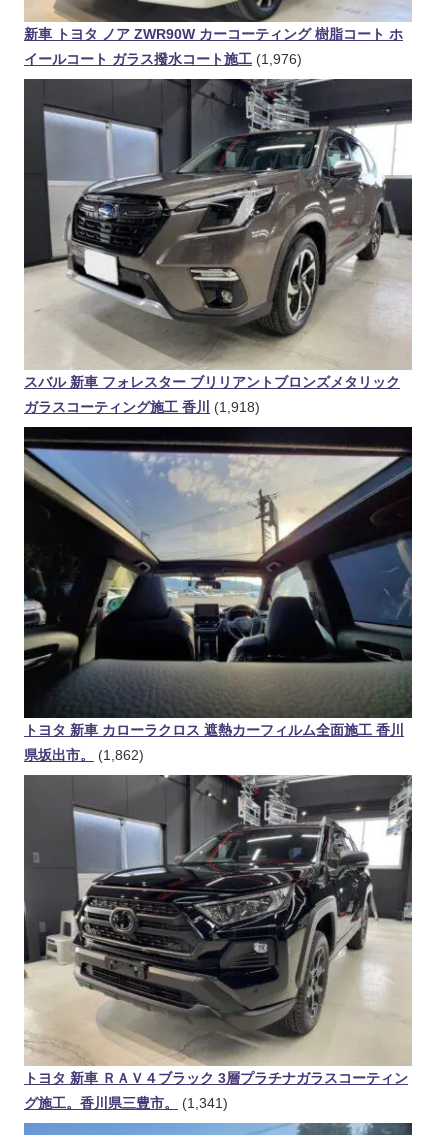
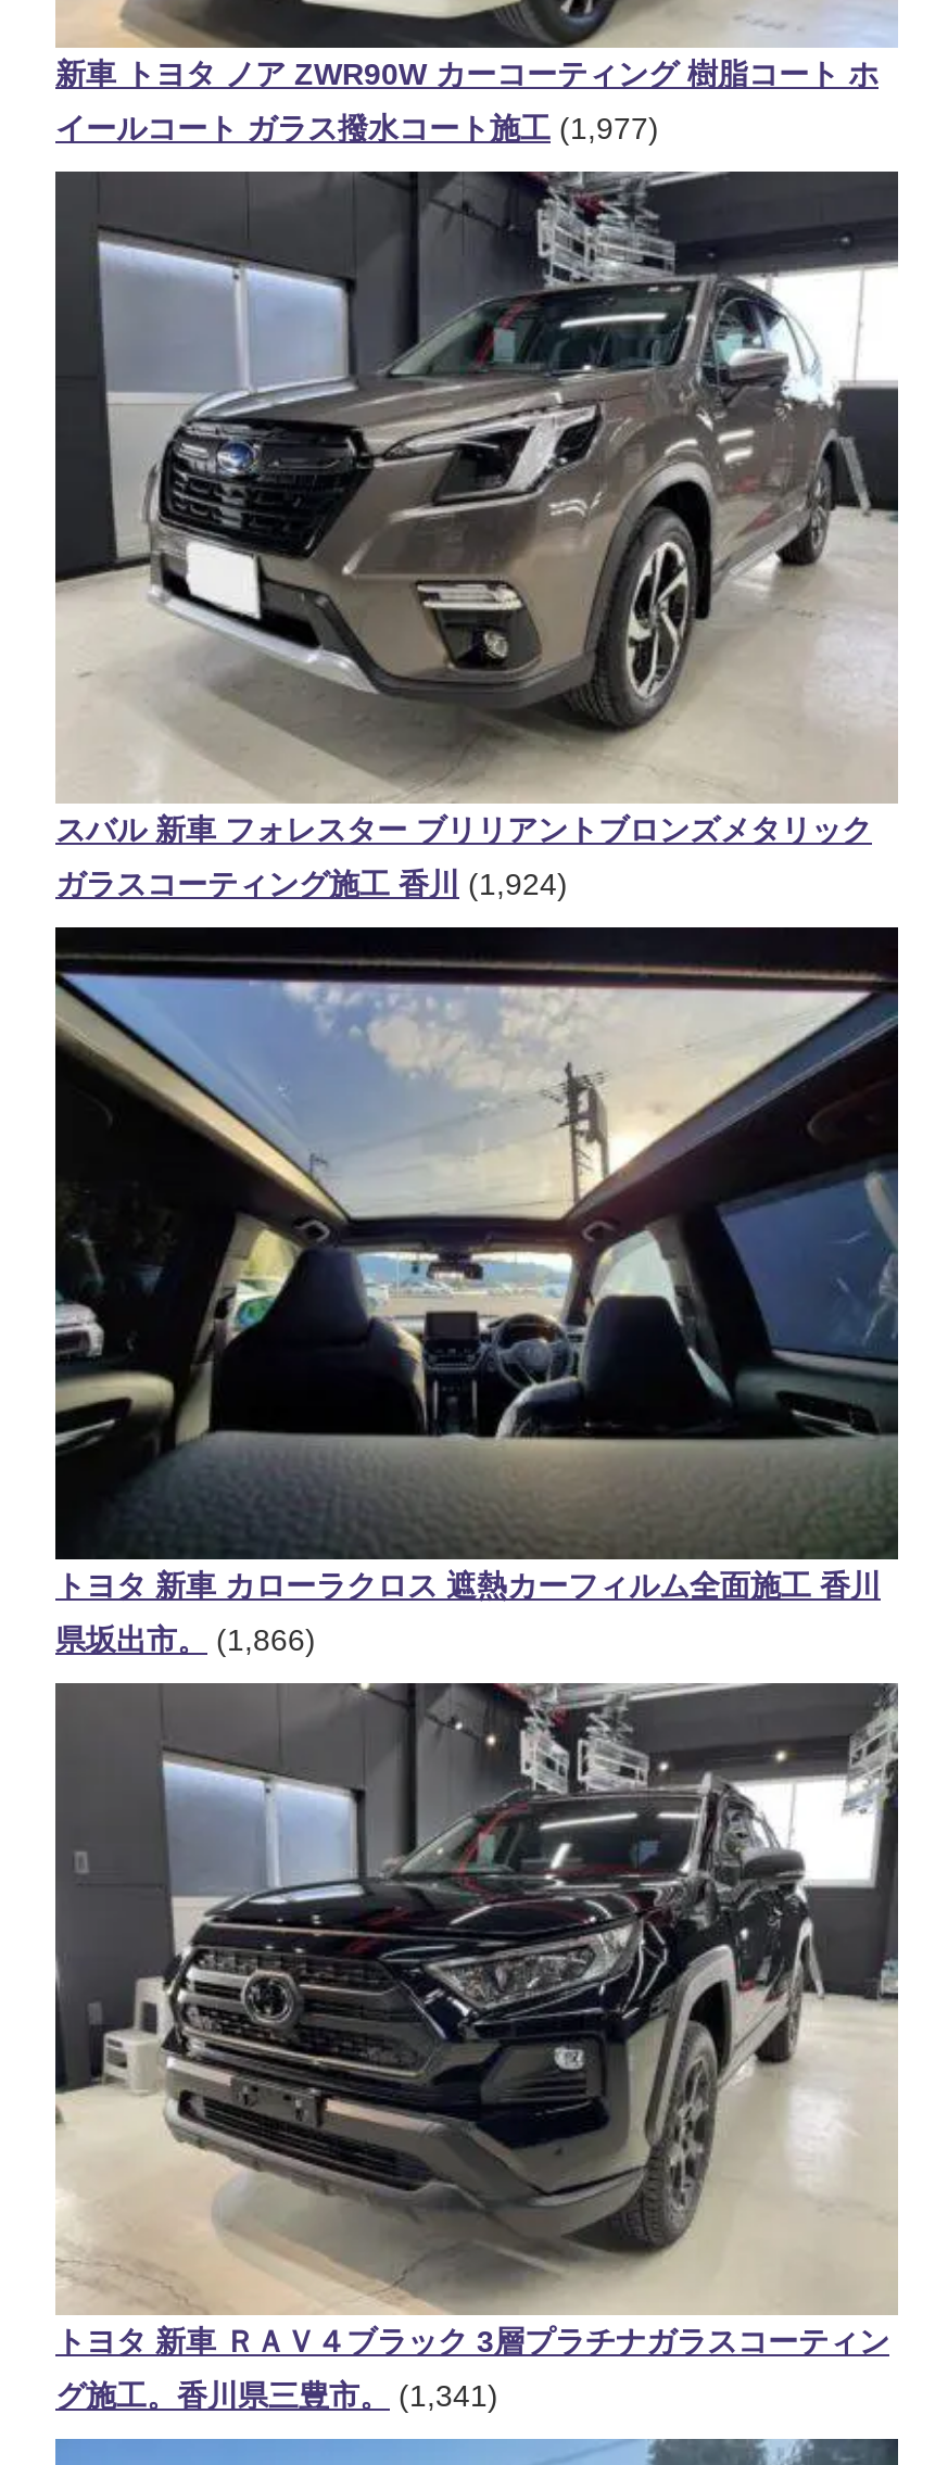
[24,50,302,66] イールコート ガラス撥水コート施工 (1,976) -> [55,110,659,144] イールコート ガラス撥水コート施工 (1,977)
[24,398,260,414] ガラスコーティング施工 香川 (1,918) -> [55,865,568,900] ガラスコーティング施工 香川 (1,924)
[24,746,144,762] 県坂出市。 (1,862) -> [55,1621,316,1656] 県坂出市。 (1,866)

